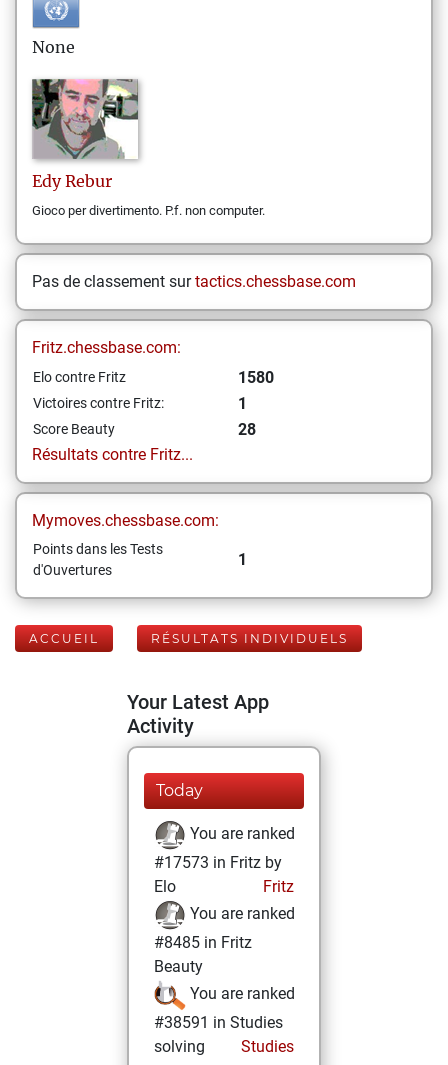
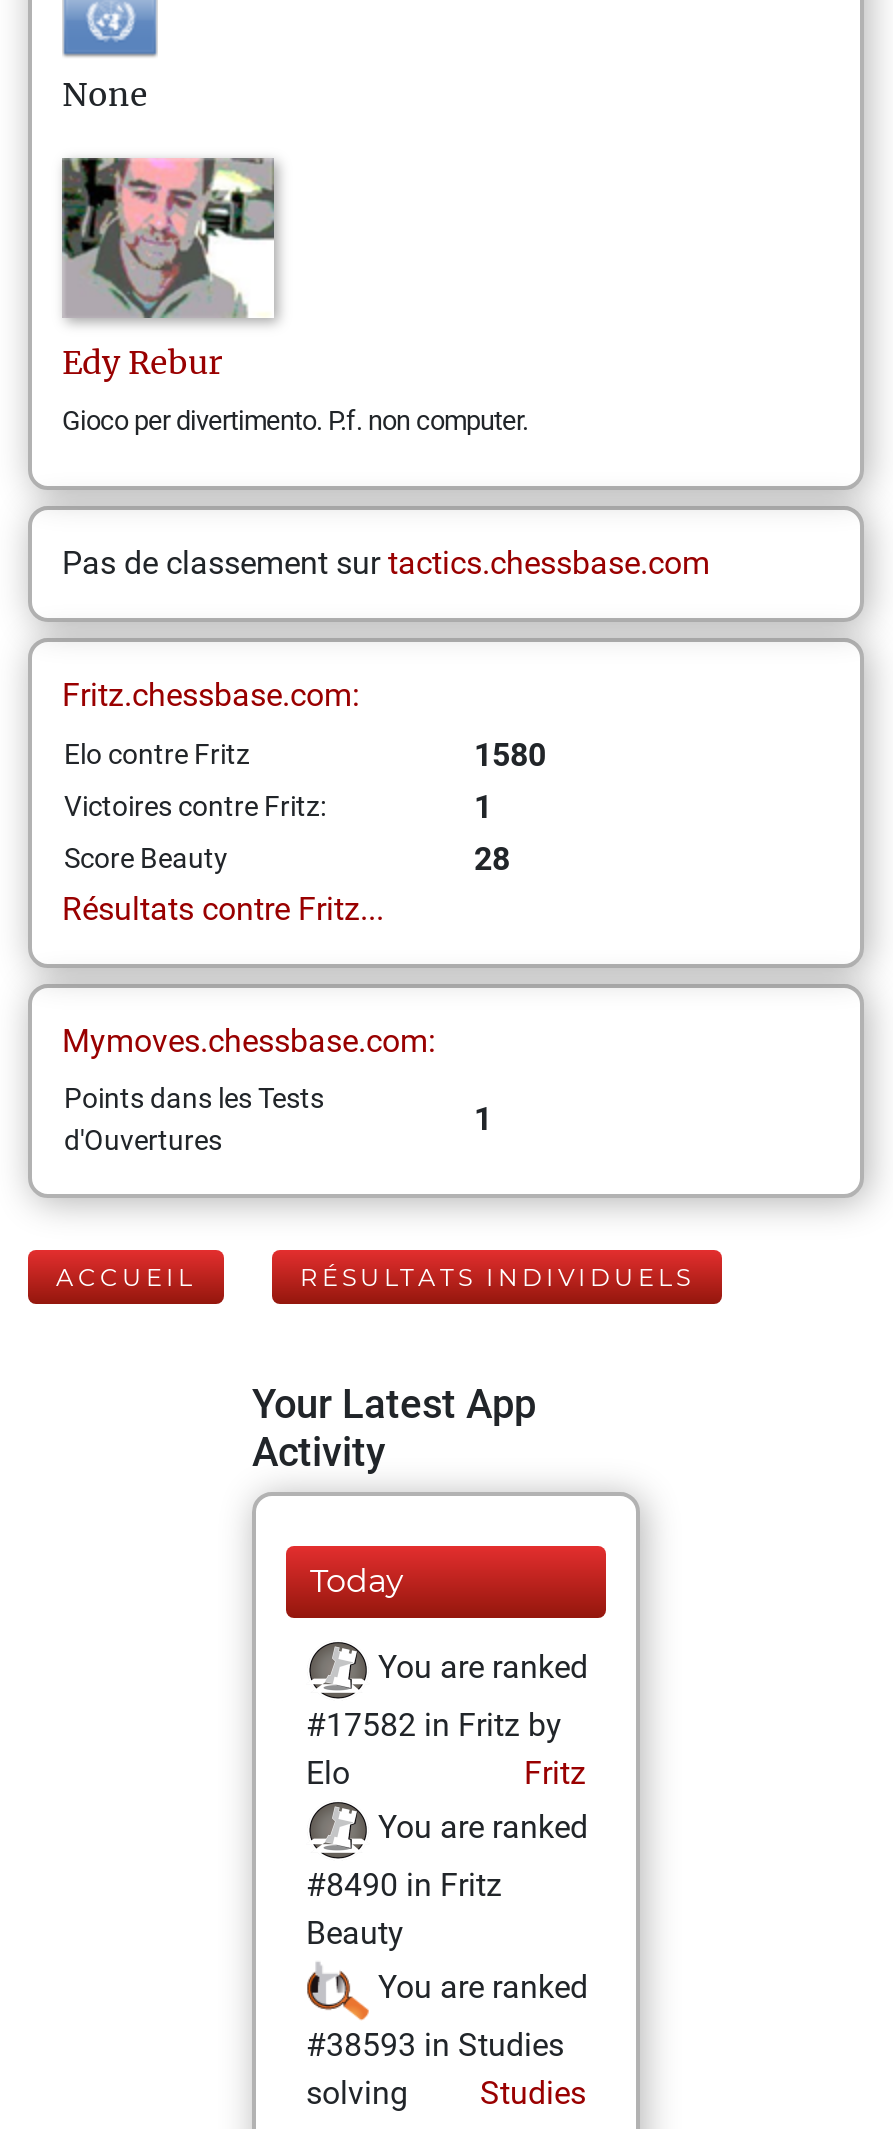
[154,853,282,872] #17573 in Fritz by -> [306,1706,562,1744] #17582 in Fritz by
[154,933,252,952] #8485 in Fritz -> [306,1866,502,1904] #8490 in Fritz
[154,1013,283,1032] #38591 in Studies -> [306,2026,564,2064] #38593 in Studies

